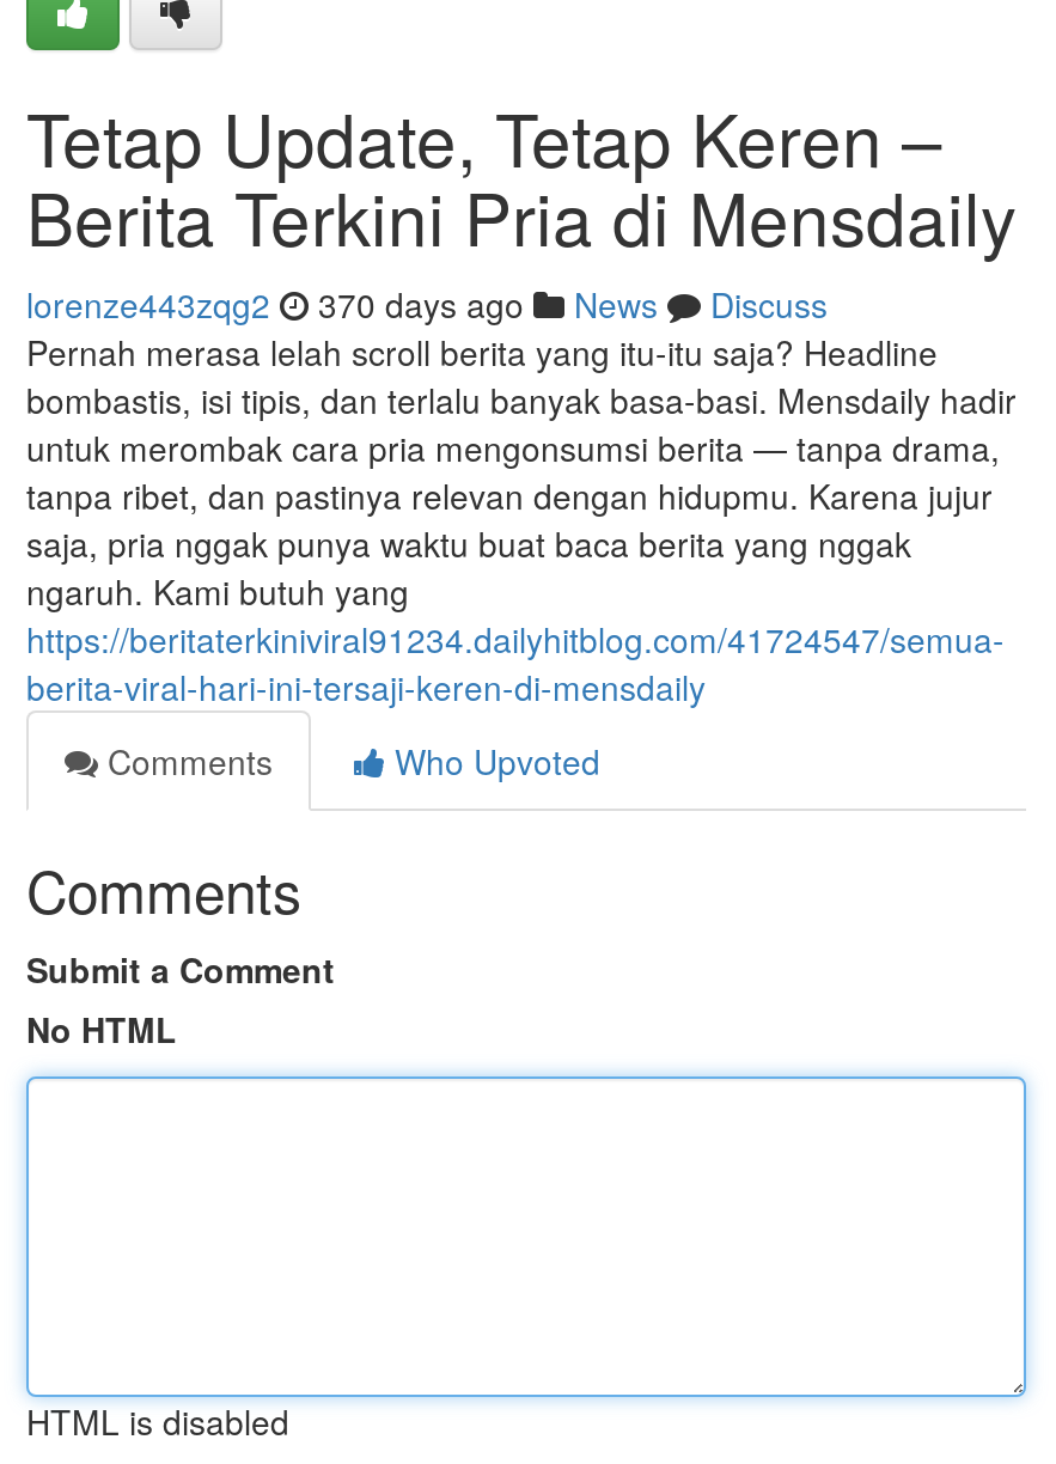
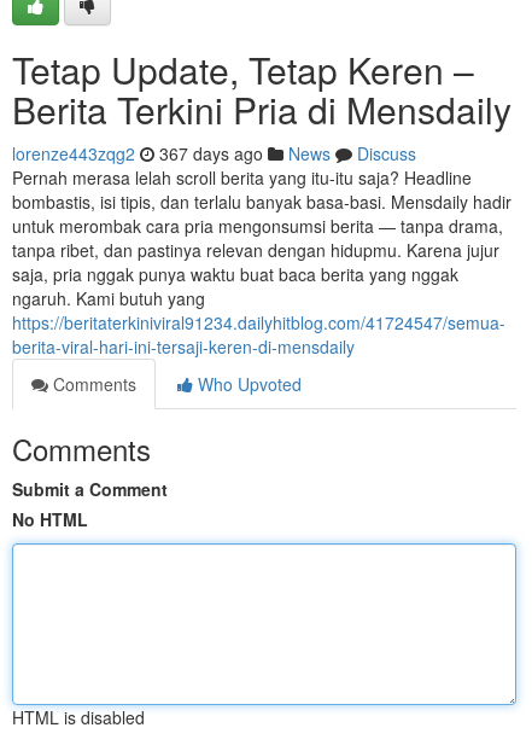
[26,280,828,328] lorenze443zqg2 370 days ago News Discuss -> [12,141,416,165] lorenze443zqg2 367 days ago News Discuss

